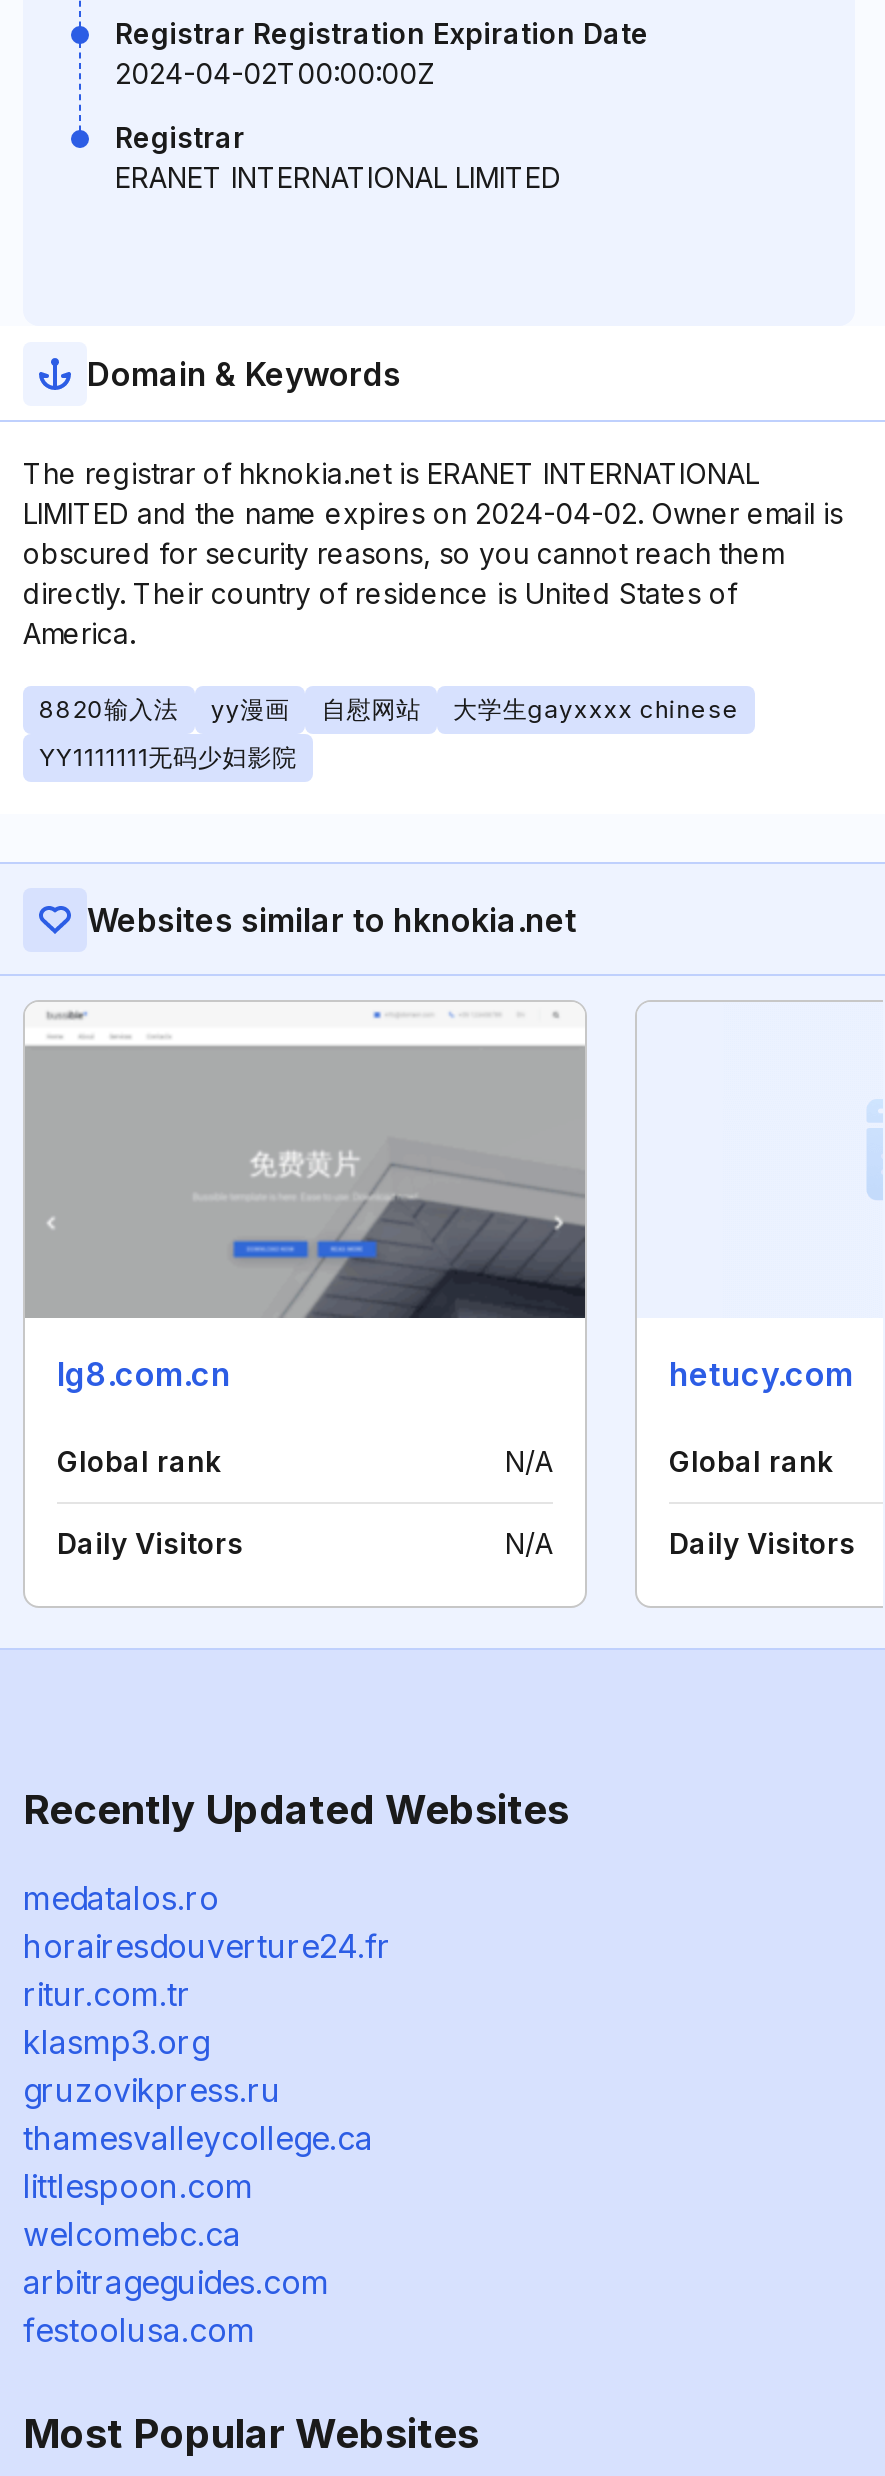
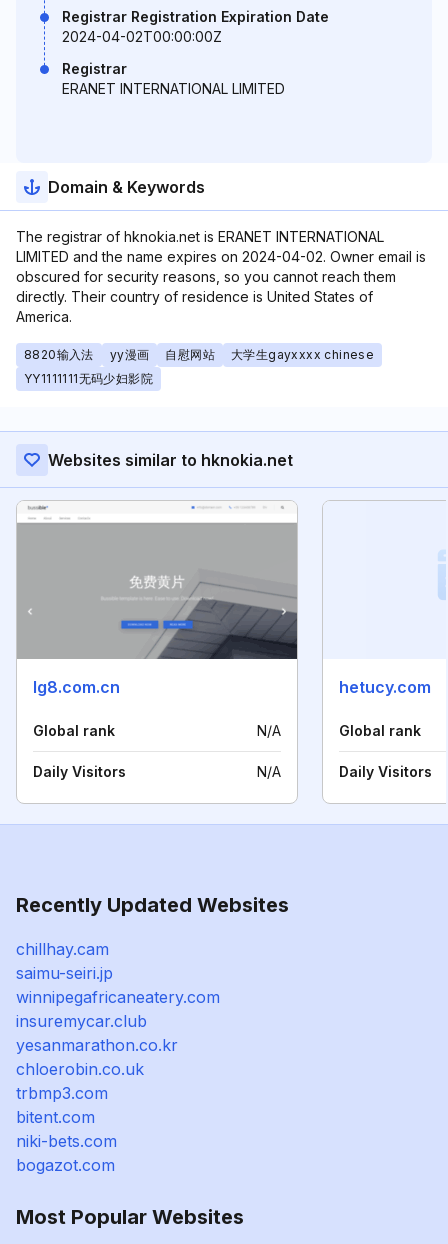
[23,1878,391,2350] medatalos.ro | horairesdouverture24.fr | ritur.com.tr | klasmp3.org | gruzovikpress.ru | thamesvalleycollege.ca | littlespoon.com | welcomebc.ca | arbitrageguides.com | festoolusa.com -> [16,939,220,1175] chillhay.cam | saimu-seiri.jp | winnipegafricaneatery.com | insuremycar.club | yesanmarathon.co.kr | chloerobin.co.uk | trbmp3.com | bitent.com | niki-bets.com | bogazot.com

